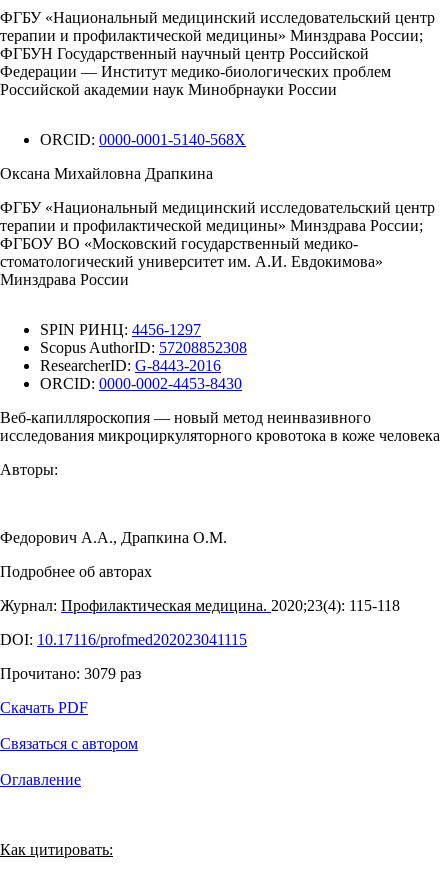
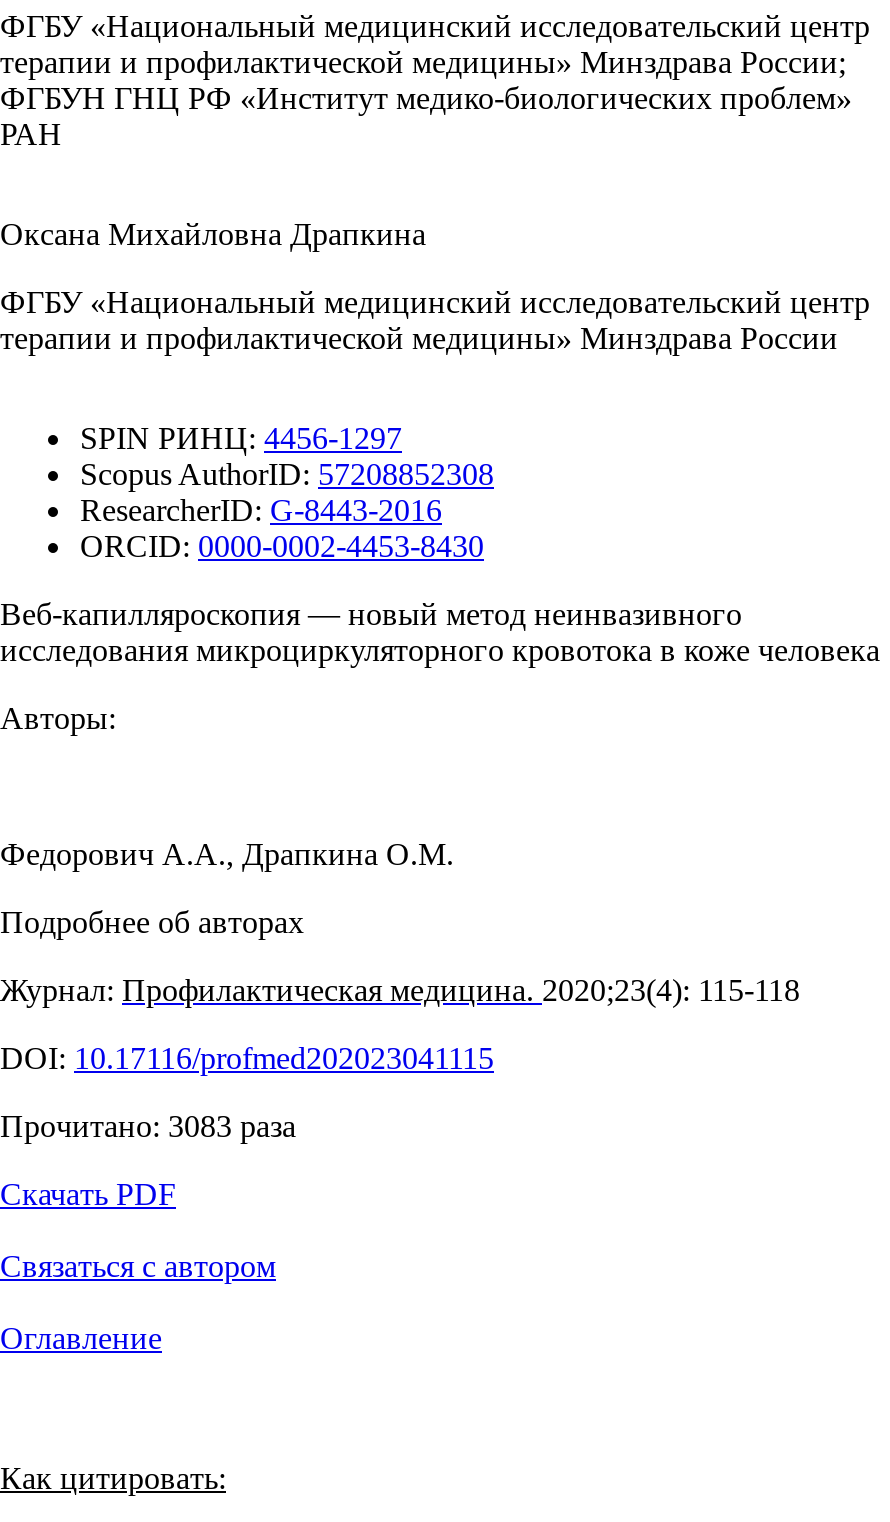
[0,45,391,148] ФГБУН Государственный научный центр Российской | Федерации — Институт медико-биологических проблем | Российской академии наук Минобрнауки России | ORCID: 0000-0001-5140-568X -> [0,81,852,151] ФГБУН ГНЦ РФ «Институт медико-биологических проблем» | РАН
[0,217,423,288] терапии и профилактической медицины» Минздрава России; | ФГБОУ ВО «Московский государственный медико- | стоматологический университет им. А.И. Евдокимова» | Минздрава России -> [0,321,838,355] терапии и профилактической медицины» Минздрава России
[0,665,141,682] Прочитано: 3079 раз -> [0,1109,296,1143] Прочитано: 3083 раза

